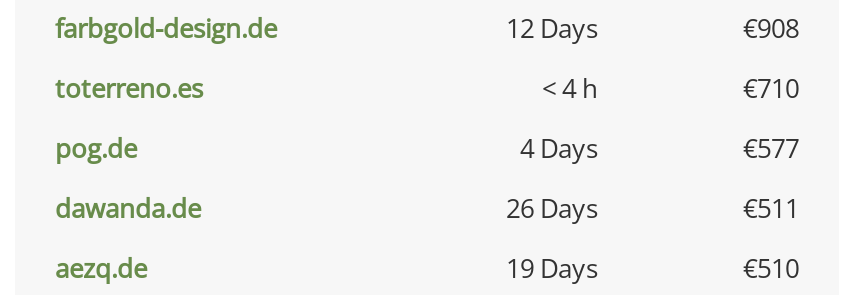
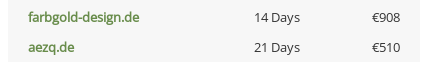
[506,10,598,46] 12 Days -> [253,8,299,26] 14 Days
[55,70,799,226] toterreno.es | < 4 h | €710 | pog.de | 4 Days | €577 | dawanda.de | 26 Days | €511 -> none
[506,250,598,286] 19 Days -> [253,38,299,56] 21 Days

